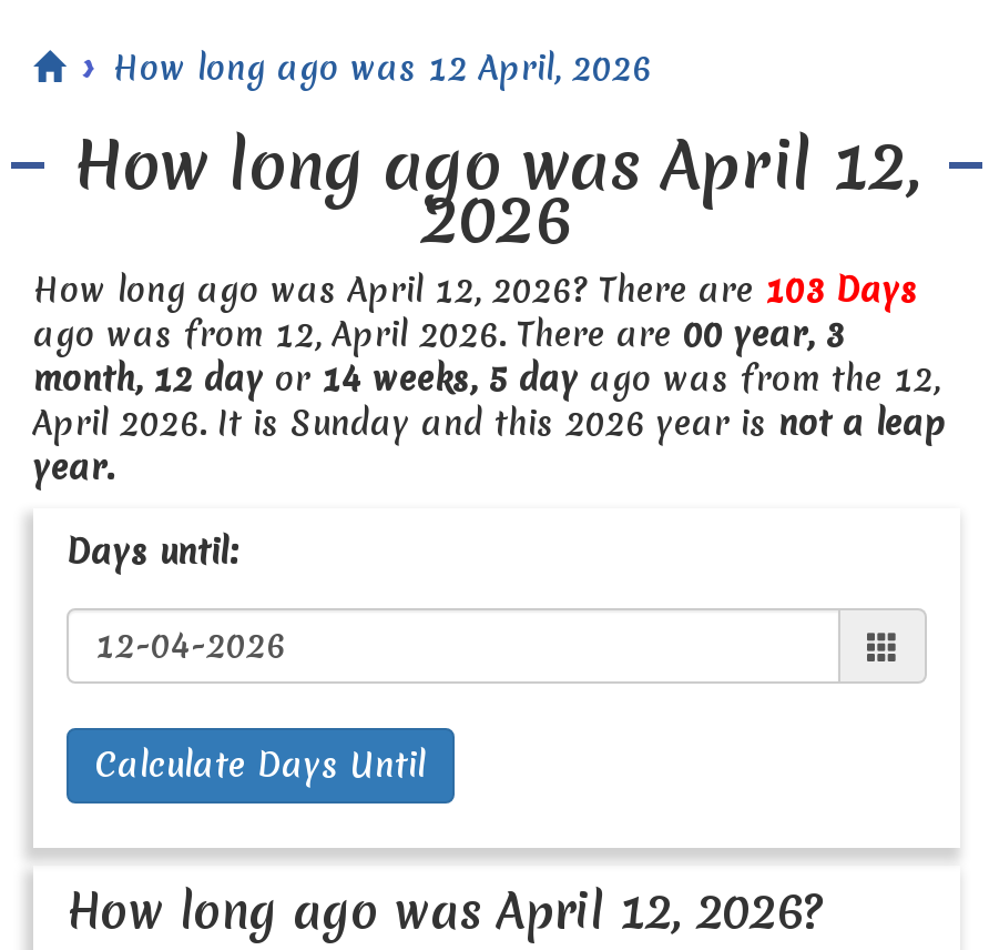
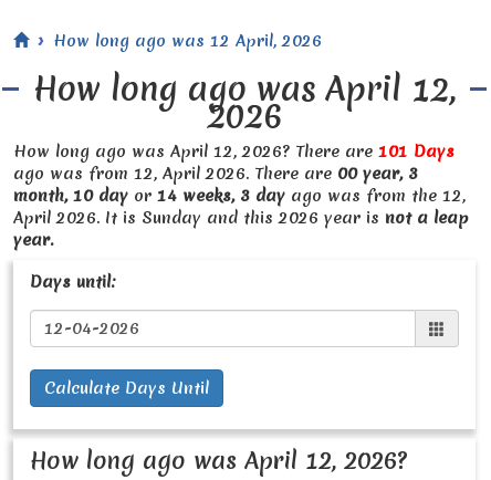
[33,269,918,313] How long ago was April 12, 2026? There are 103 Days -> [13,140,455,163] How long ago was April 12, 2026? There are 101 Days
[33,357,940,402] month, 12 day or 14 weeks, 5 day ago was from the 12, -> [13,185,466,207] month, 10 day or 14 weeks, 3 day ago was from the 12,

